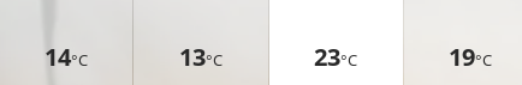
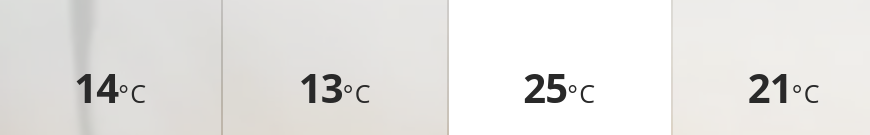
[314,40,357,73] 23°C -> [523,59,595,115] 25°C
[449,40,492,73] 19°C -> [748,59,820,115] 21°C

